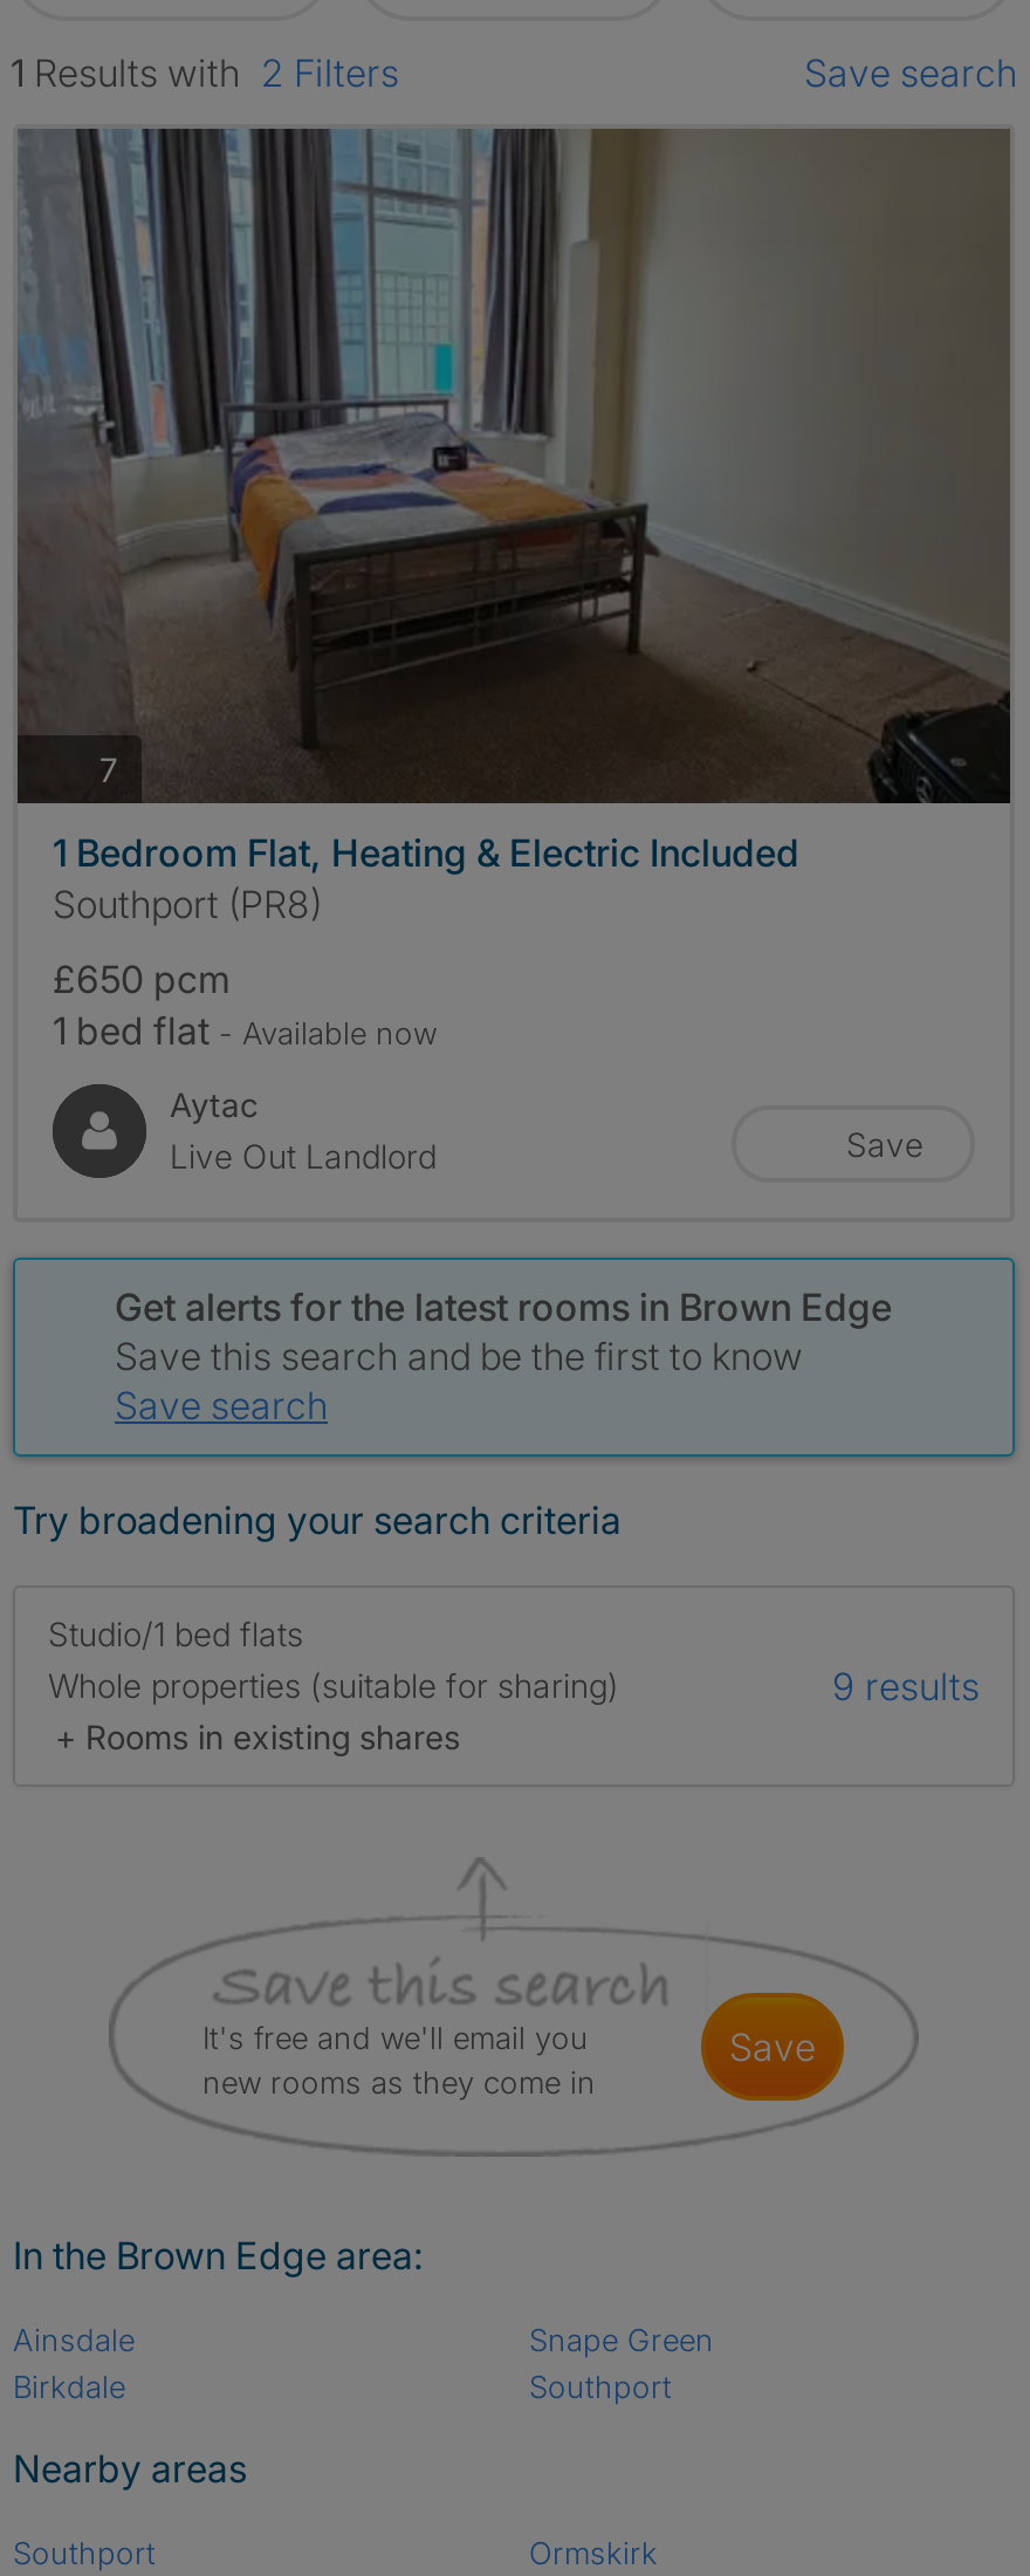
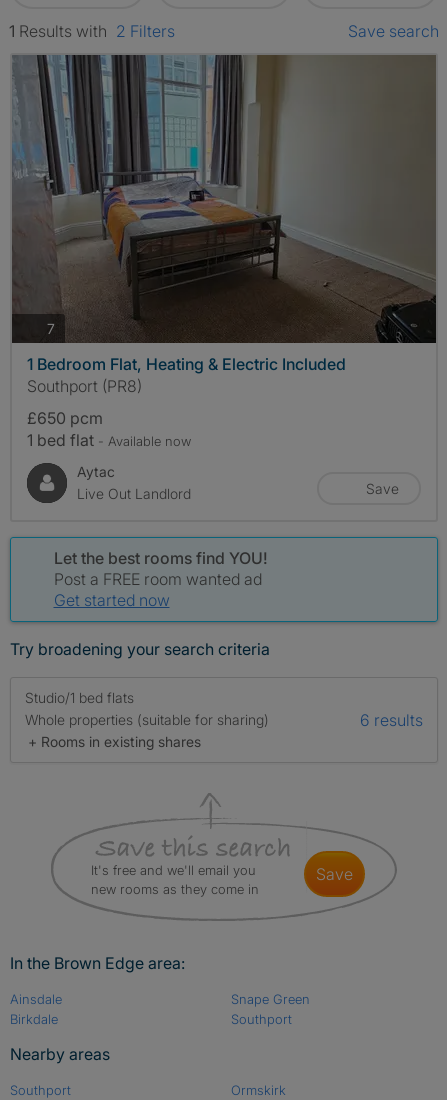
[115,1284,892,1429] Get alerts for the latest rooms in Brown Edge | Save this search and be the first to know | Save search -> [53,548,267,610] Let the best rooms find YOU! | Post a FREE room wanted ad | Get started now
[832,1662,980,1709] 9 results -> [360,710,423,730] 6 results

